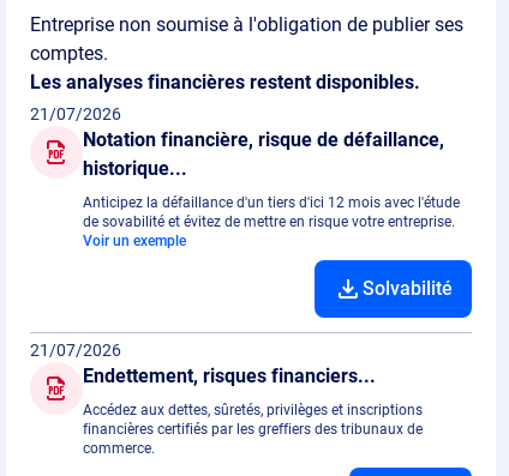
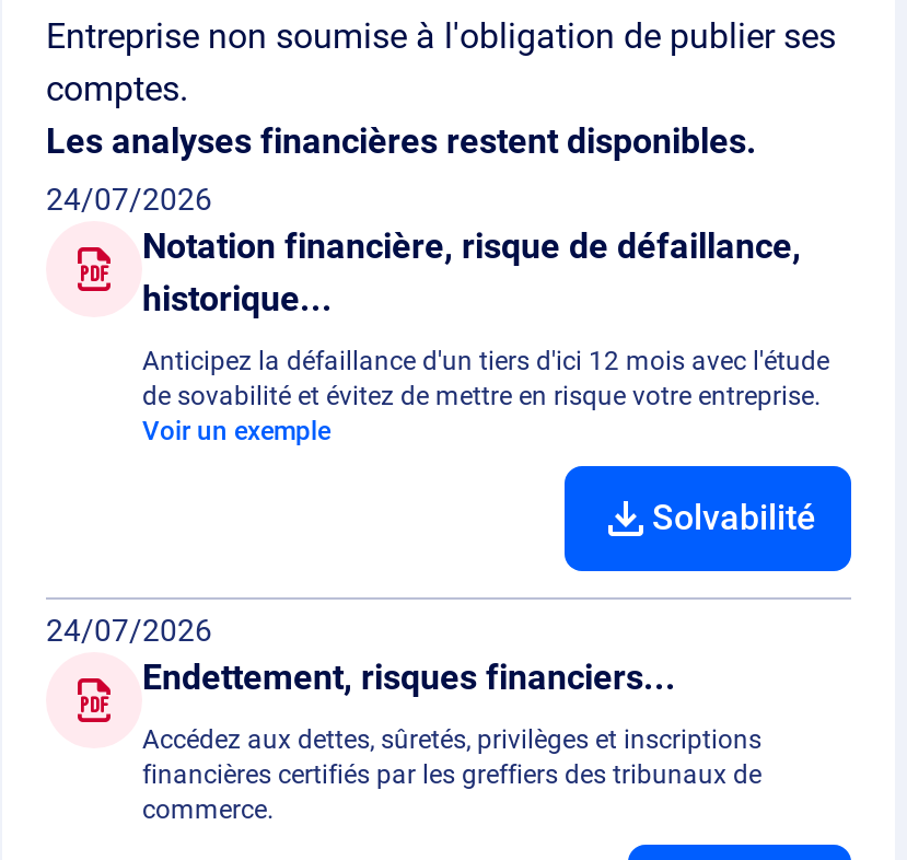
[30,104,121,123] 21/07/2026 -> [46,182,212,217] 24/07/2026
[30,341,121,360] 21/07/2026 -> [46,613,212,648] 24/07/2026

